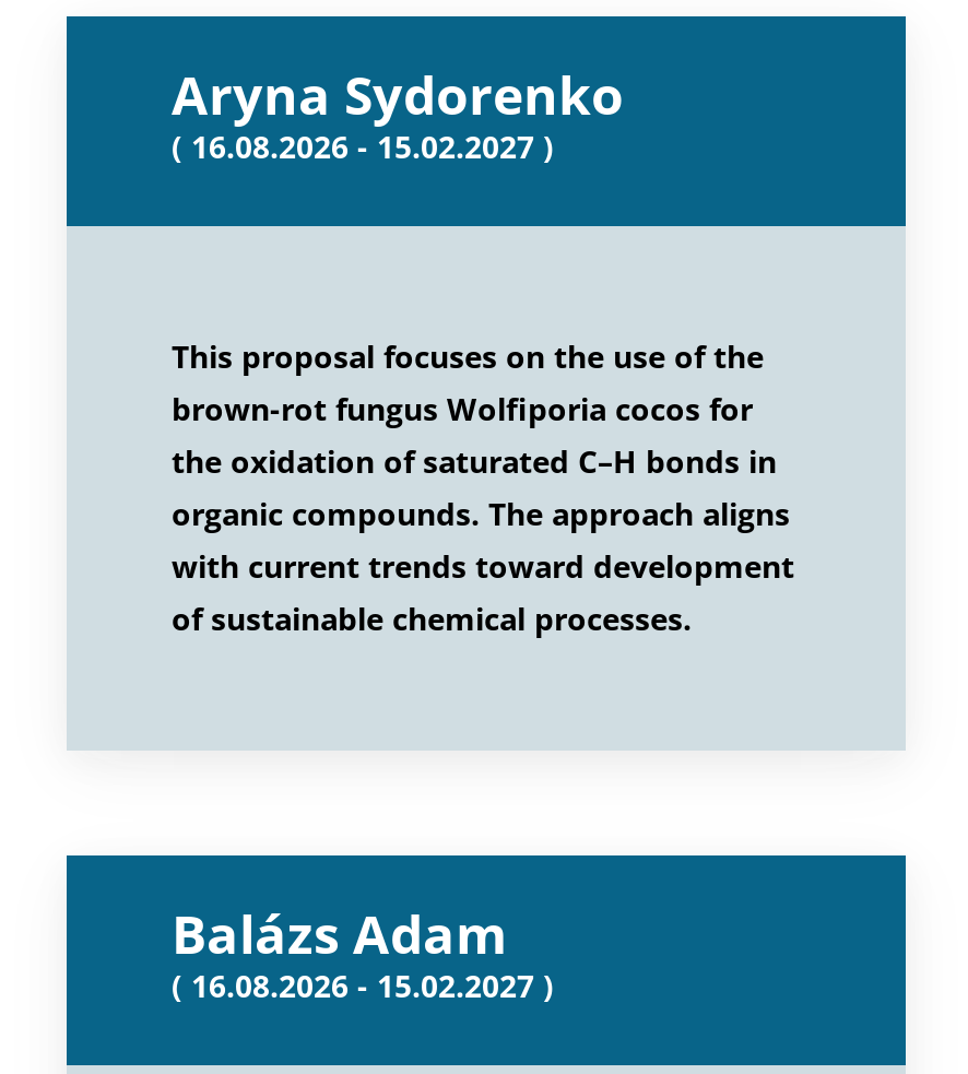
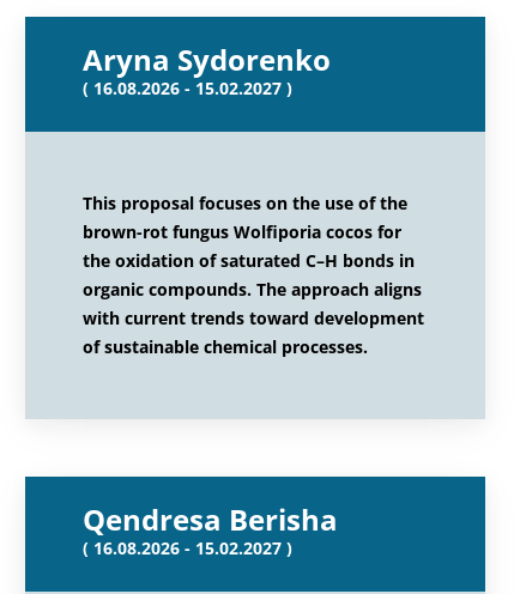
[172,897,508,969] Balázs Adam -> [83,499,338,539] Qendresa Berisha

